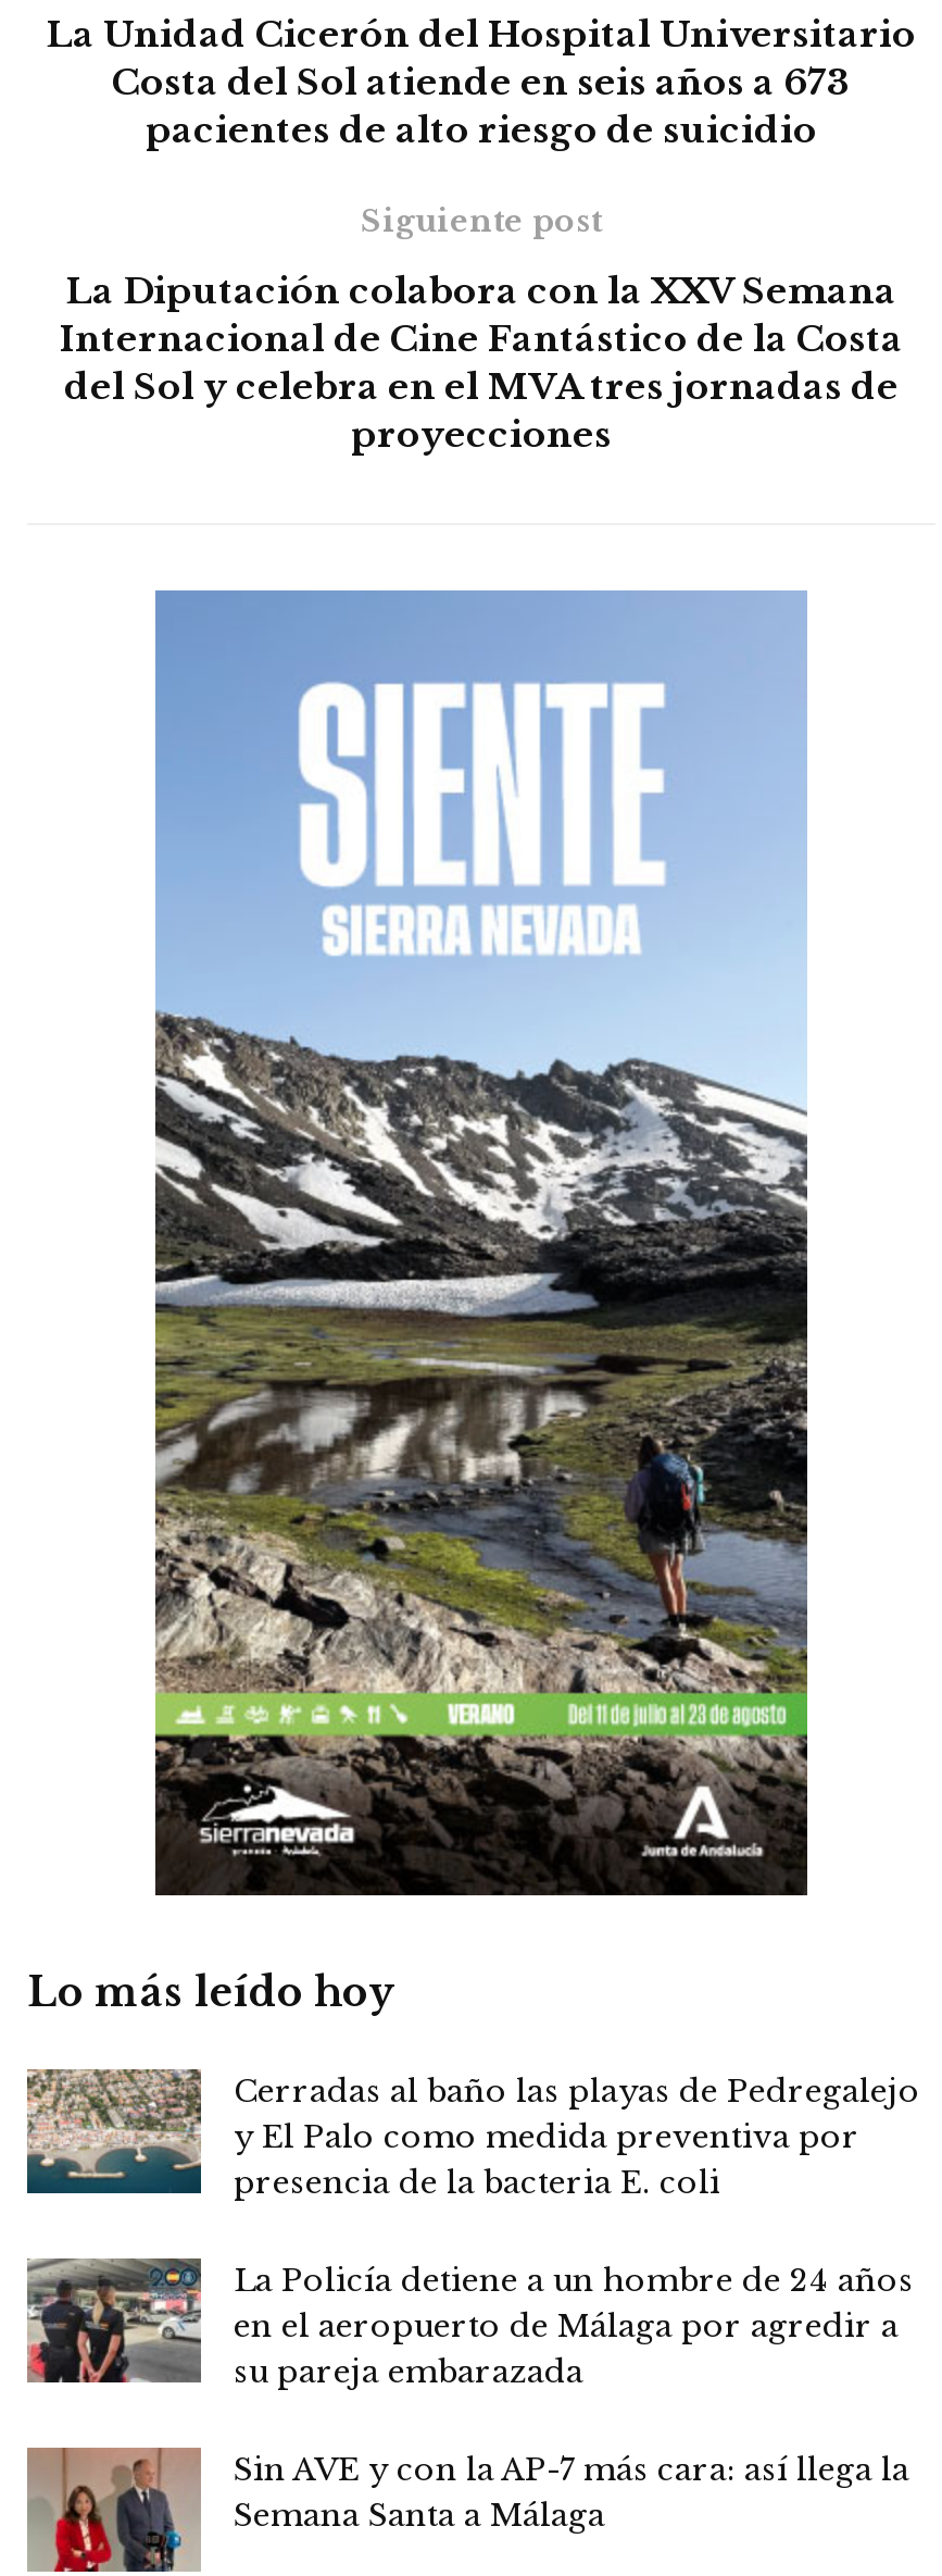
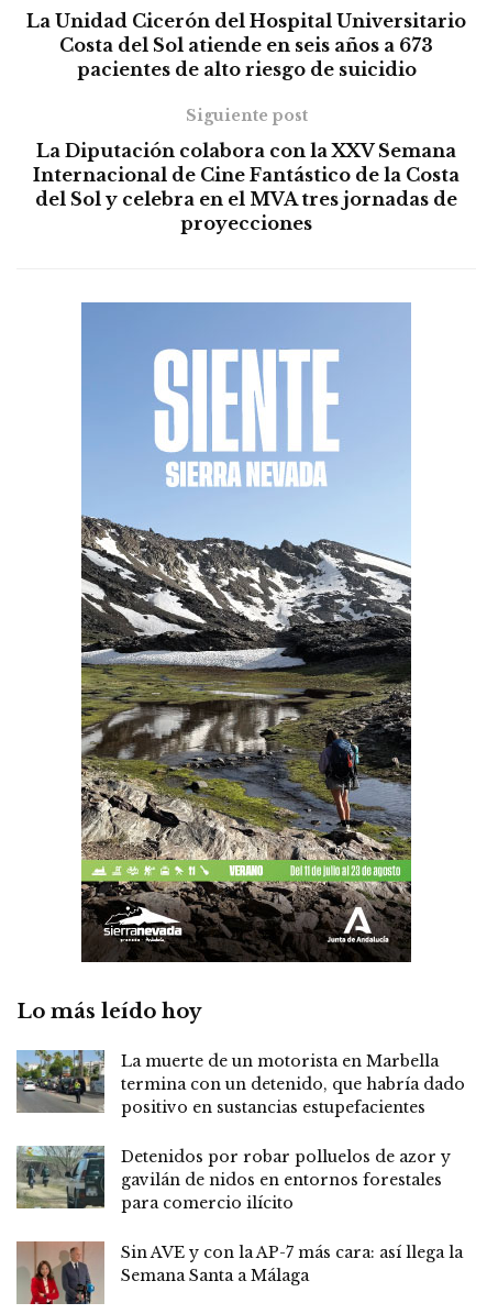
[25,2067,920,2202] [image] | Cerradas al baño las playas de Pedregalejo | y El Palo como medida preventiva por | presencia de la bacteria E. coli -> [16,1050,465,1117] [image] | La muerte de un motorista en Marbella | termina con un detenido, que habría dado | positivo en sustancias estupefacientes
[27,2258,914,2391] [image] | La Policía detiene a un hombre de 24 años | en el aeropuerto de Málaga por agredir a | su pareja embarazada -> [16,1146,451,1213] [image] | Detenidos por robar polluelos de azor y | gavilán de nidos en entornos forestales | para comercio ilícito

